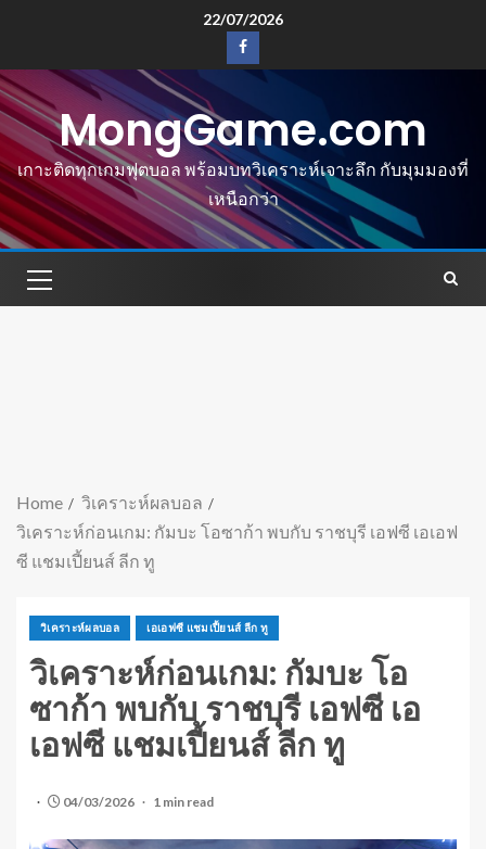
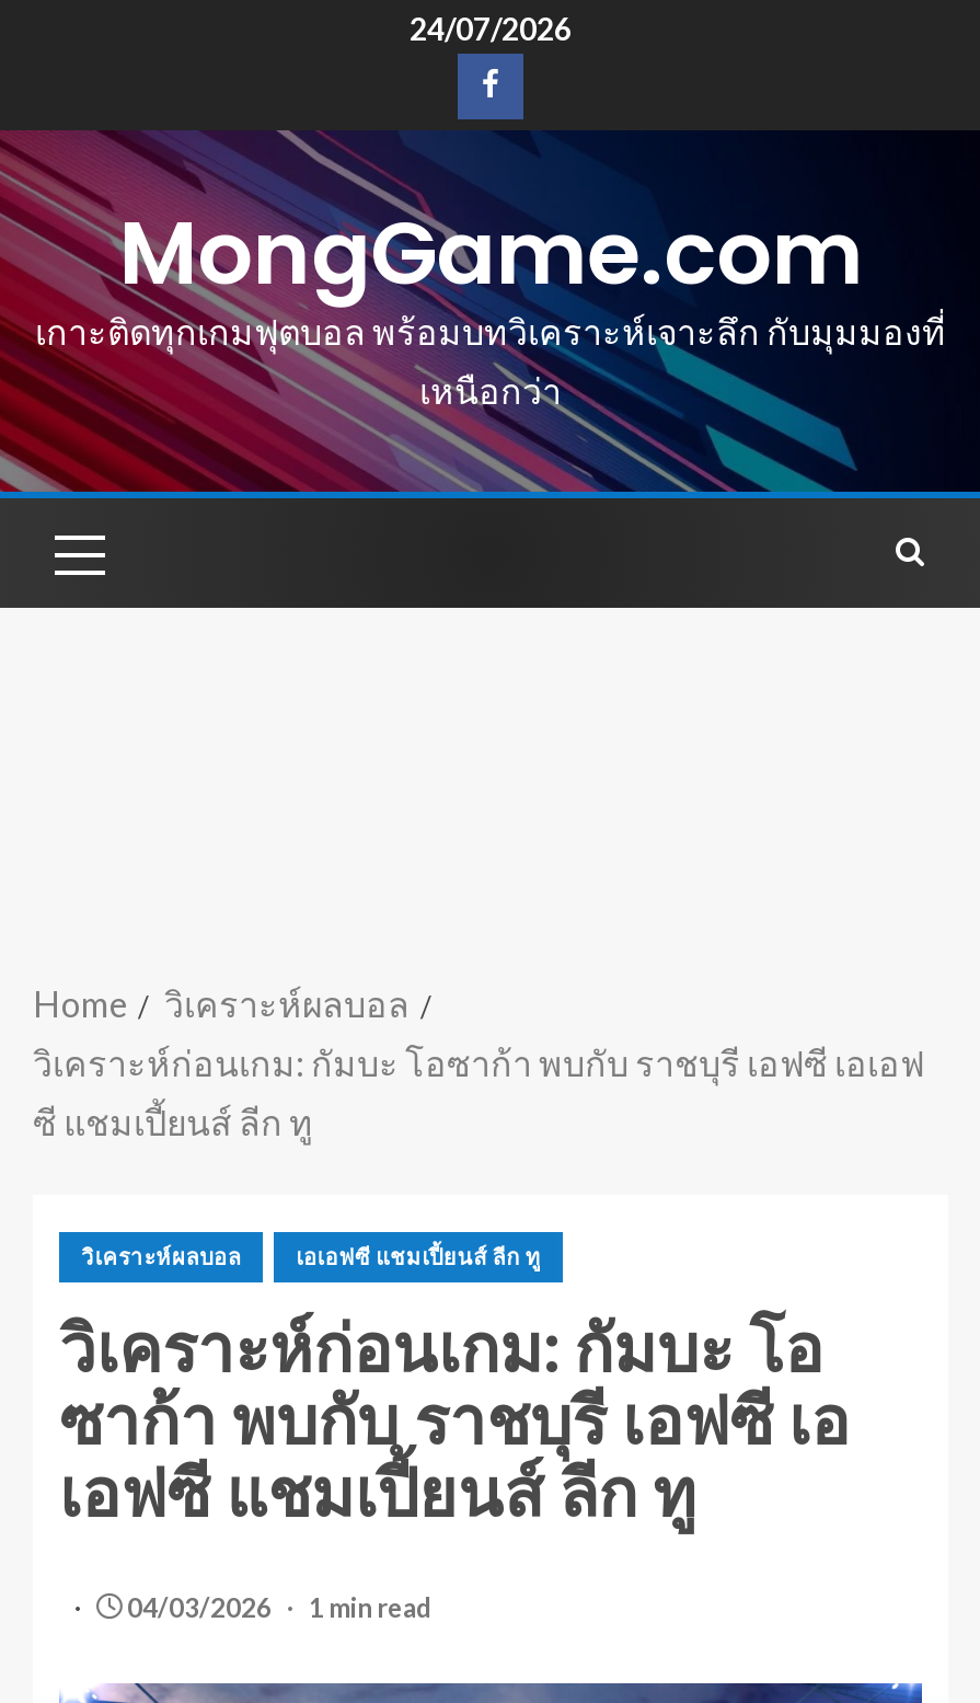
[203,10,283,29] 22/07/2026 -> [410,11,572,48] 24/07/2026

